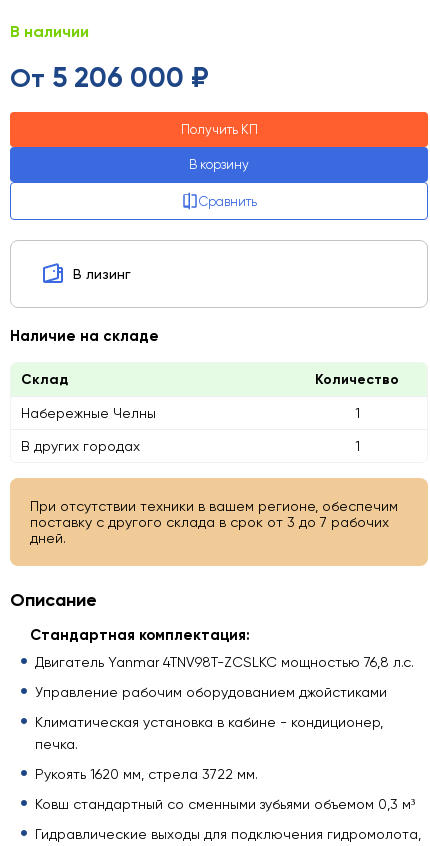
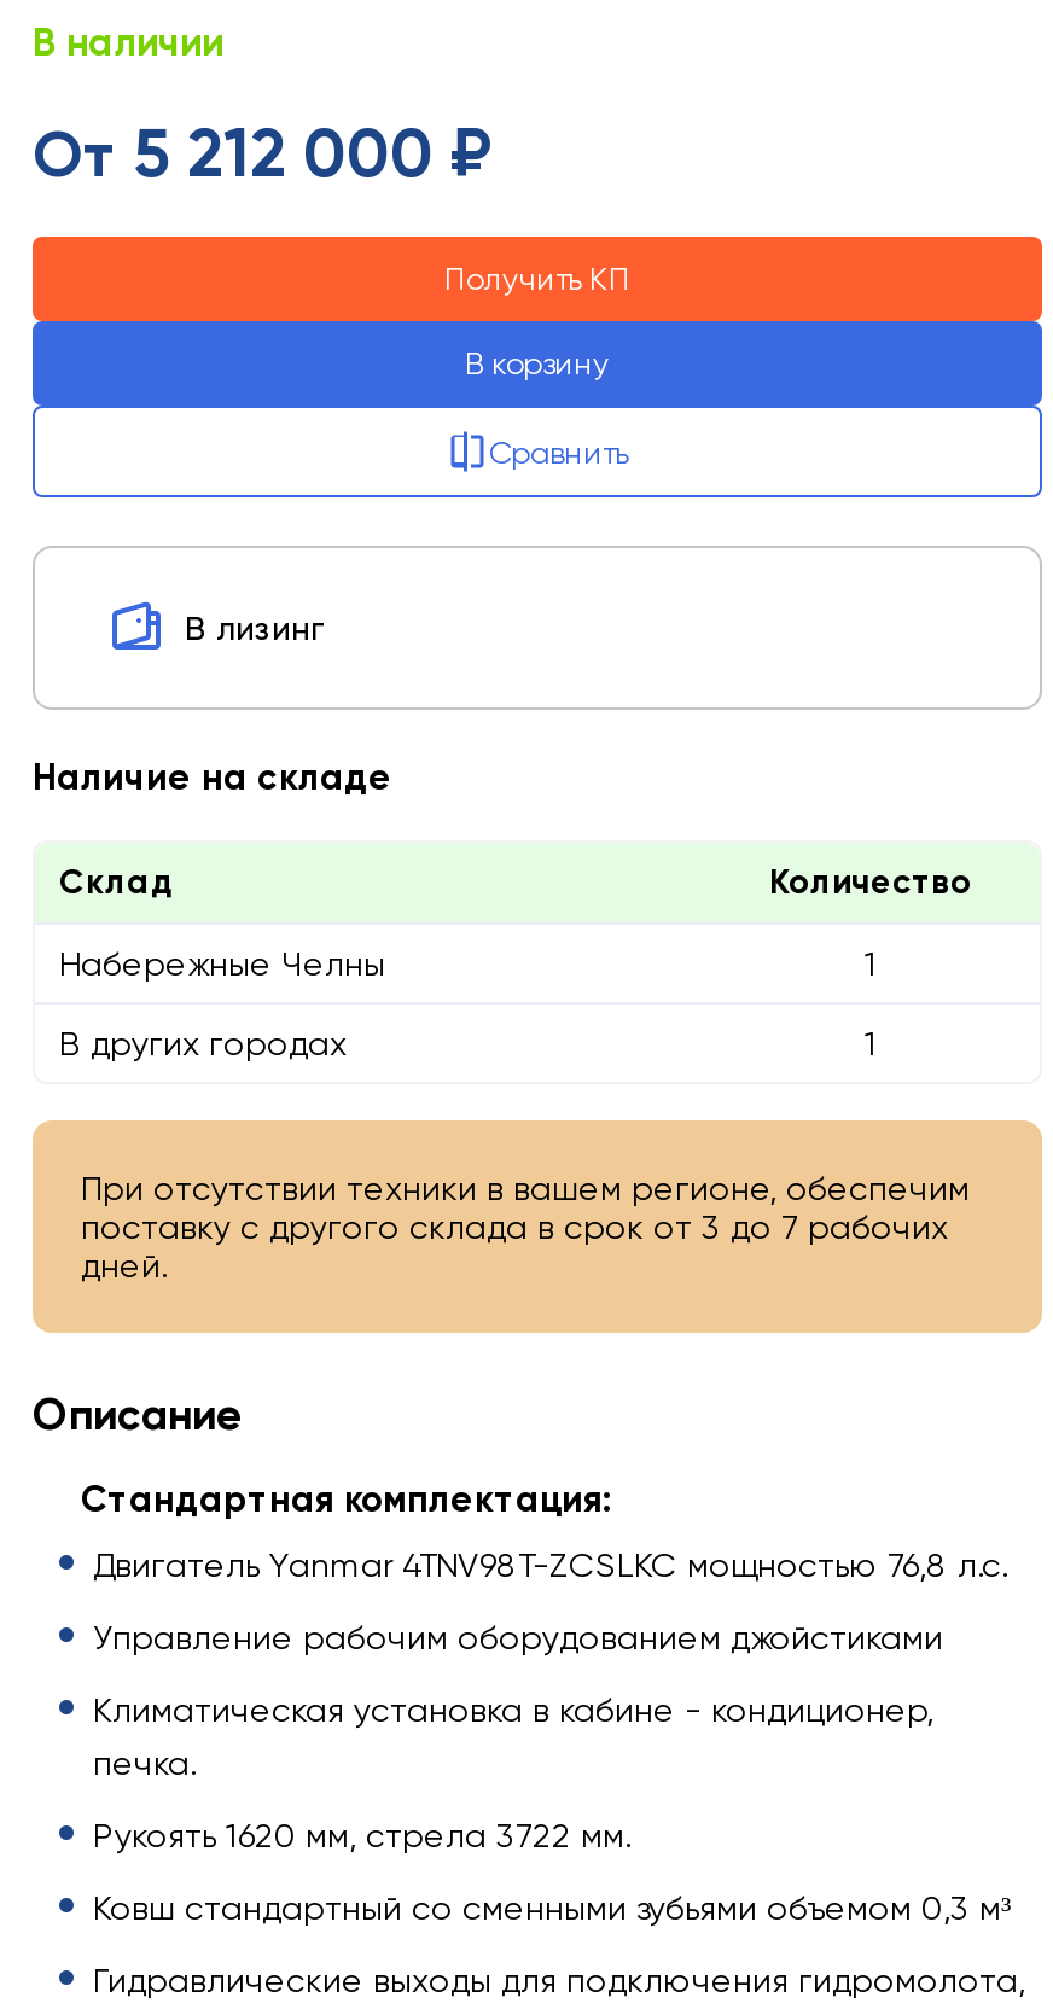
[10,61,209,94] От 5 206 000 ₽ -> [33,113,494,193] От 5 212 000 ₽

